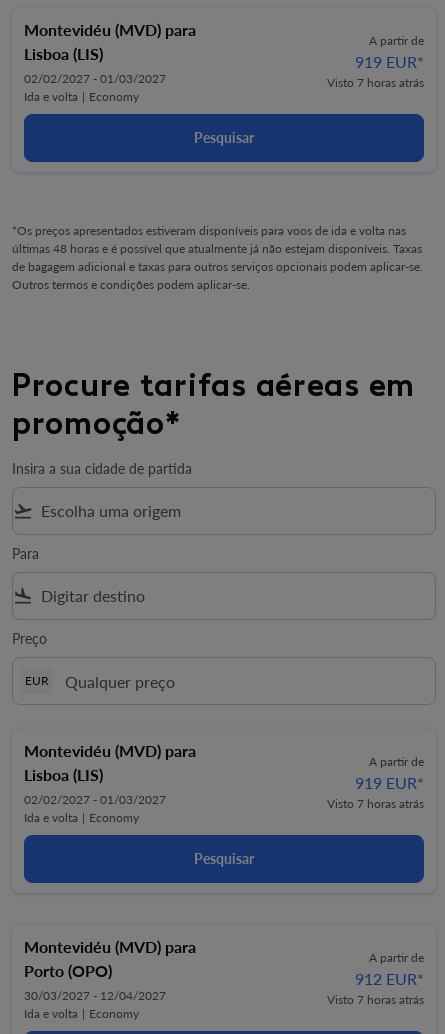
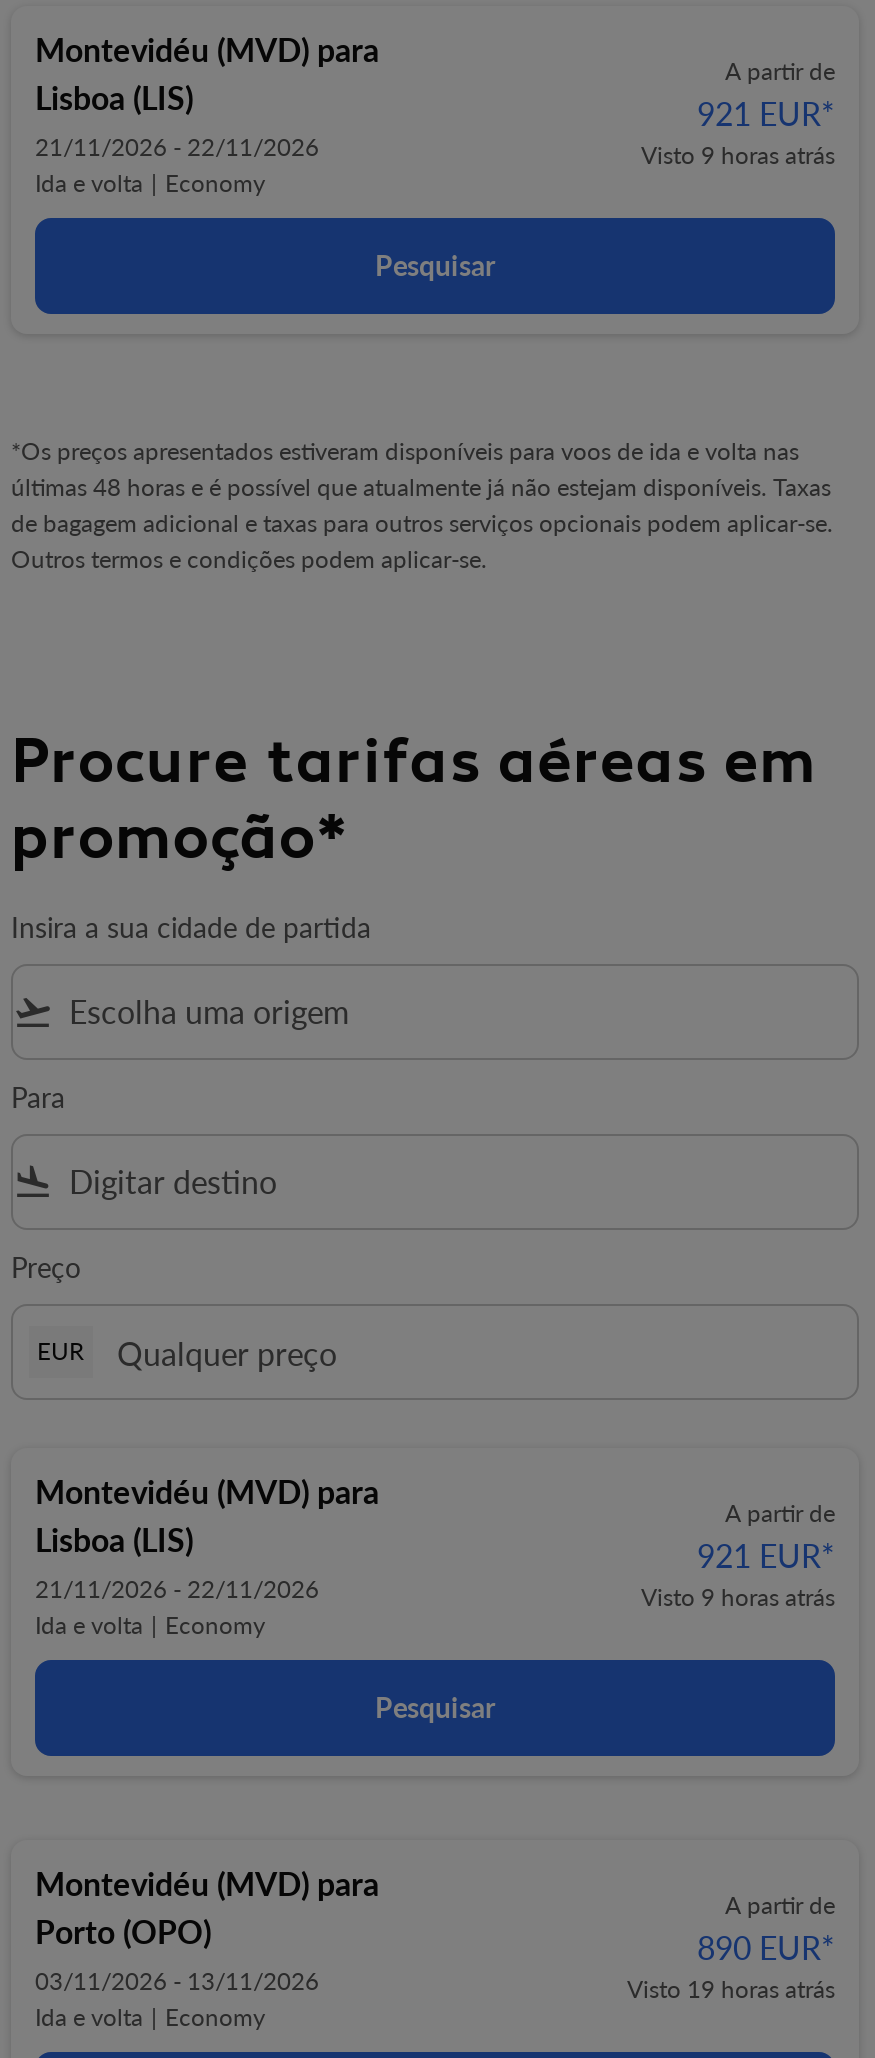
[355,52,424,71] 919 EUR* -> [697,94,835,132] 921 EUR*
[24,71,166,86] 02/02/2027 - 01/03/2027 -> [35,132,319,162] 21/11/2026 - 22/11/2026
[327,75,424,90] Visto 7 horas atrás -> [641,140,835,170] Visto 9 horas atrás
[355,773,424,792] 919 EUR* -> [697,1536,835,1574] 921 EUR*
[24,792,166,807] 02/02/2027 - 01/03/2027 -> [35,1574,319,1604] 21/11/2026 - 22/11/2026
[327,796,424,811] Visto 7 horas atrás -> [641,1582,835,1612] Visto 9 horas atrás
[355,969,424,988] 912 EUR* -> [697,1928,835,1966] 890 EUR*
[24,988,166,1003] 30/03/2027 - 12/04/2027 -> [35,1966,319,1996] 03/11/2026 - 13/11/2026
[327,992,424,1007] Visto 7 horas atrás -> [627,1974,835,2004] Visto 19 horas atrás

